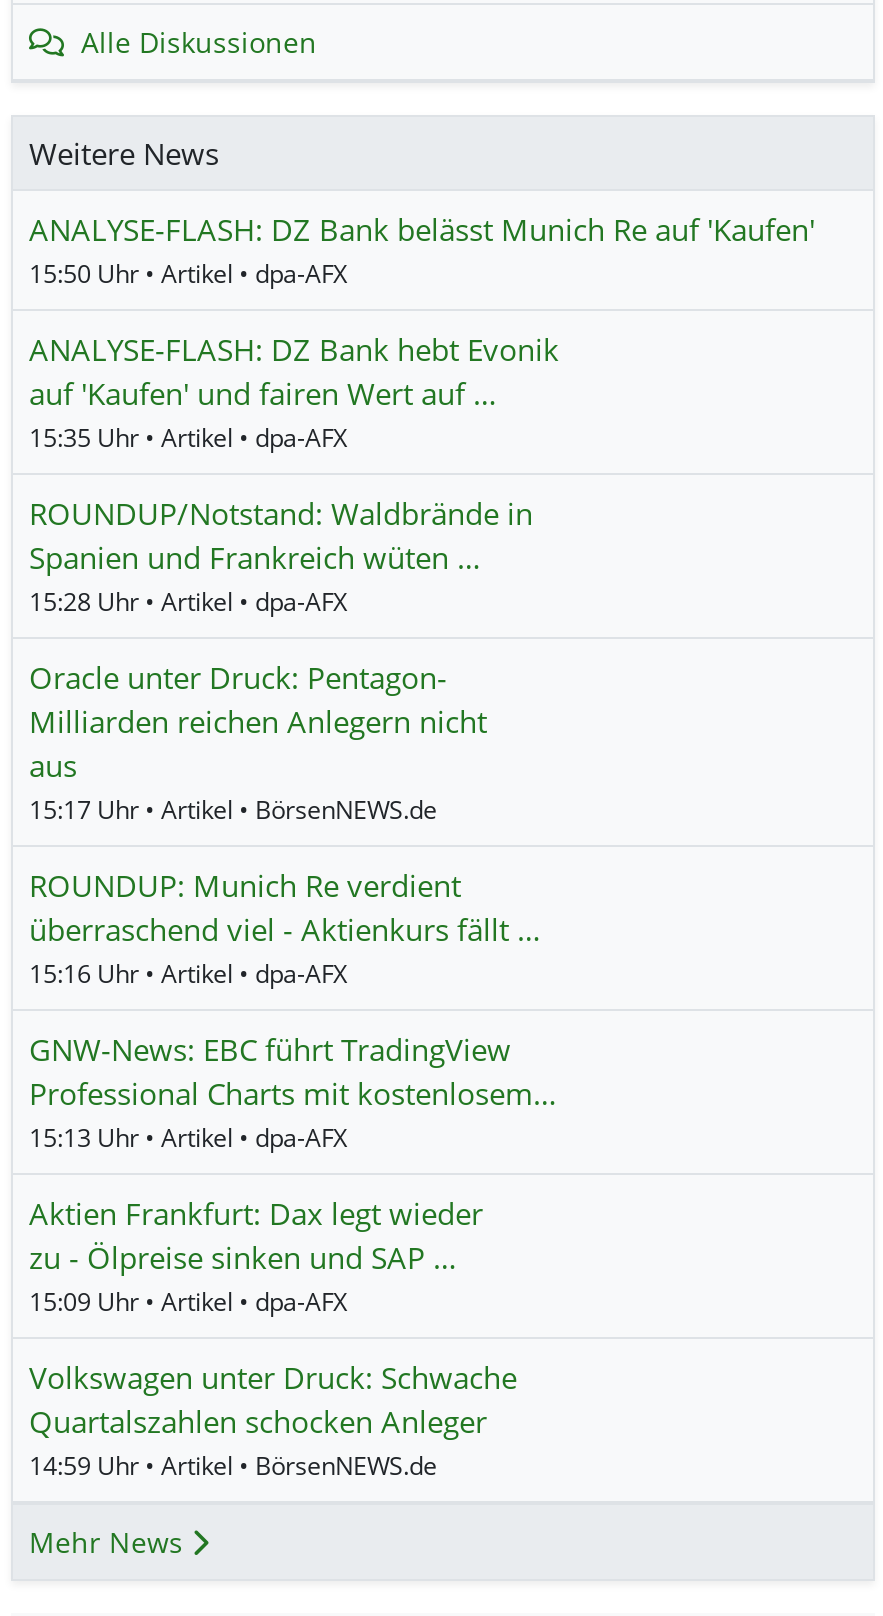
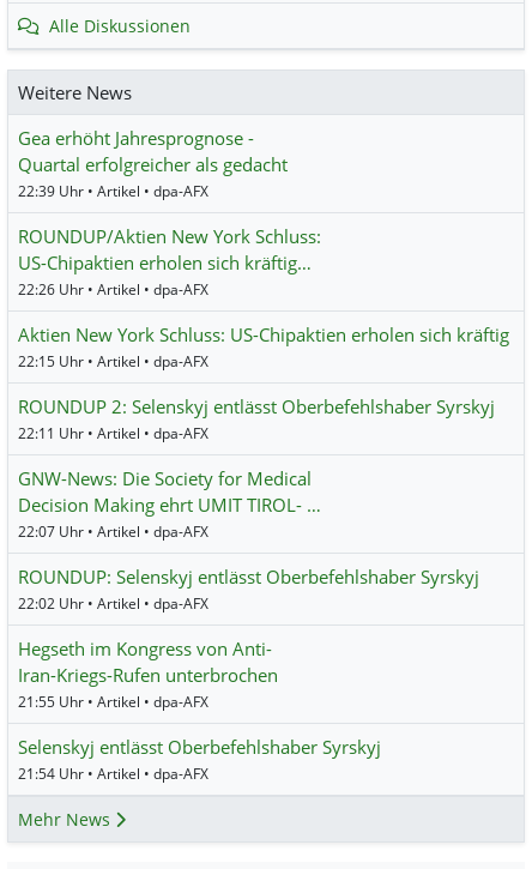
[29,210,815,292] ANALYSE-FLASH: DZ Bank belässt Munich Re auf 'Kaufen' | 15:50 Uhr • Artikel • dpa-AFX -> [18,126,288,201] Gea erhöht Jahresprognose - | Quartal erfolgreicher als gedacht | 22:39 Uhr • Artikel • dpa-AFX
[29,330,559,456] ANALYSE-FLASH: DZ Bank hebt Evonik | auf 'Kaufen' und fairen Wert auf … | 15:35 Uhr • Artikel • dpa-AFX -> [18,224,321,299] ROUNDUP/Aktien New York Schluss: | US-Chipaktien erholen sich kräftig… | 22:26 Uhr • Artikel • dpa-AFX
[29,494,533,620] ROUNDUP/Notstand: Waldbrände in | Spanien und Frankreich wüten … | 15:28 Uhr • Artikel • dpa-AFX -> [18,322,509,371] Aktien New York Schluss: US-Chipaktien erholen sich kräftig | 22:15 Uhr • Artikel • dpa-AFX
[29,658,487,828] Oracle unter Druck: Pentagon- | Milliarden reichen Anlegern nicht | aus | 15:17 Uhr • Artikel • BörsenNEWS.de -> [18,394,495,443] ROUNDUP 2: Selenskyj entlässt Oberbefehlshaber Syrskyj | 22:11 Uhr • Artikel • dpa-AFX
[29,866,541,992] ROUNDUP: Munich Re verdient | überraschend viel - Aktienkurs fällt … | 15:16 Uhr • Artikel • dpa-AFX -> [18,466,321,542] GNW-News: Die Society for Medical | Decision Making ehrt UMIT TIROL- … | 22:07 Uhr • Artikel • dpa-AFX
[29,1030,557,1156] GNW-News: EBC führt TradingView | Professional Charts mit kostenlosem… | 15:13 Uhr • Artikel • dpa-AFX -> [18,564,479,613] ROUNDUP: Selenskyj entlässt Oberbefehlshaber Syrskyj | 22:02 Uhr • Artikel • dpa-AFX
[29,1194,483,1320] Aktien Frankfurt: Dax legt wieder | zu - Ölpreise sinken und SAP … | 15:09 Uhr • Artikel • dpa-AFX -> [18,636,278,712] Hegseth im Kongress von Anti- | Iran-Kriegs-Rufen unterbrochen | 21:55 Uhr • Artikel • dpa-AFX
[29,1358,517,1484] Volkswagen unter Druck: Schwache | Quartalszahlen schocken Anleger | 14:59 Uhr • Artikel • BörsenNEWS.de -> [18,735,381,784] Selenskyj entlässt Oberbefehlshaber Syrskyj | 21:54 Uhr • Artikel • dpa-AFX

